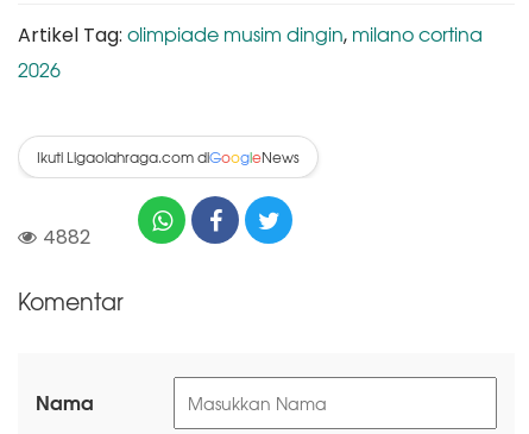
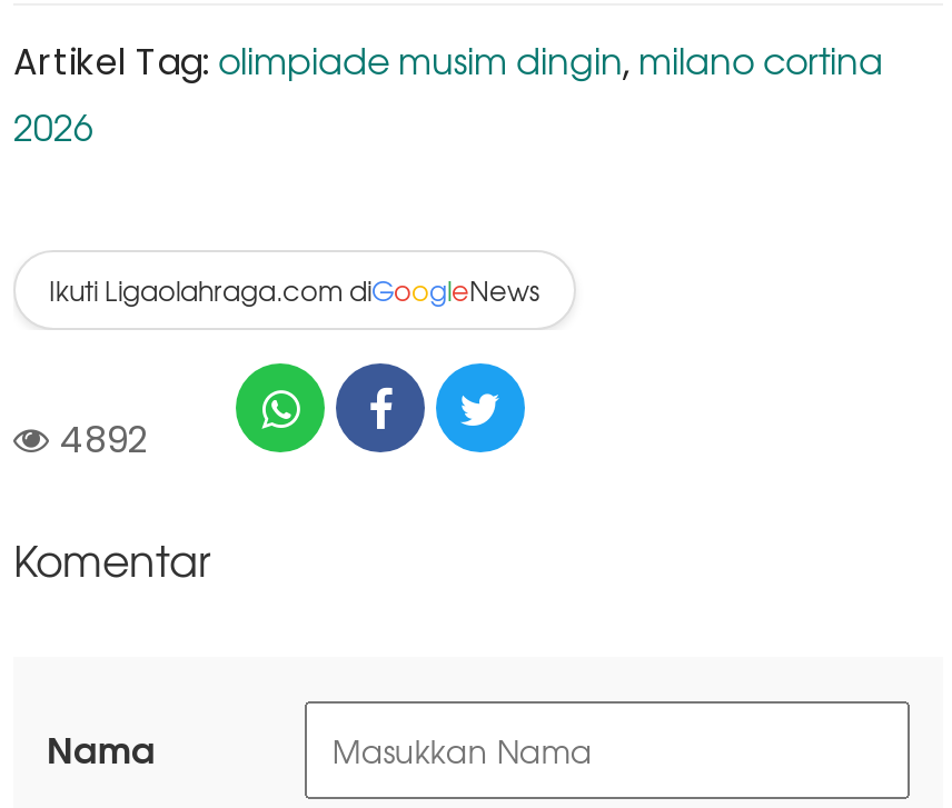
[43,227,90,246] 4882 -> [60,421,147,457] 4892

